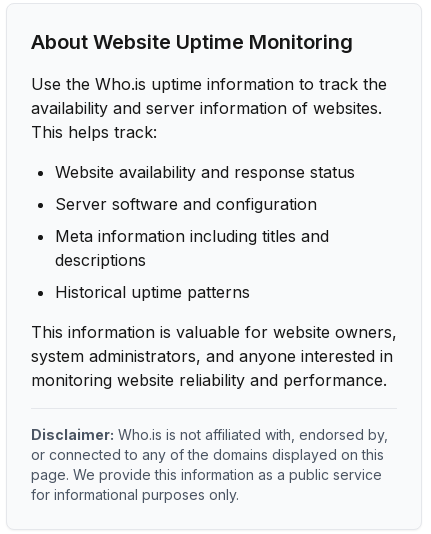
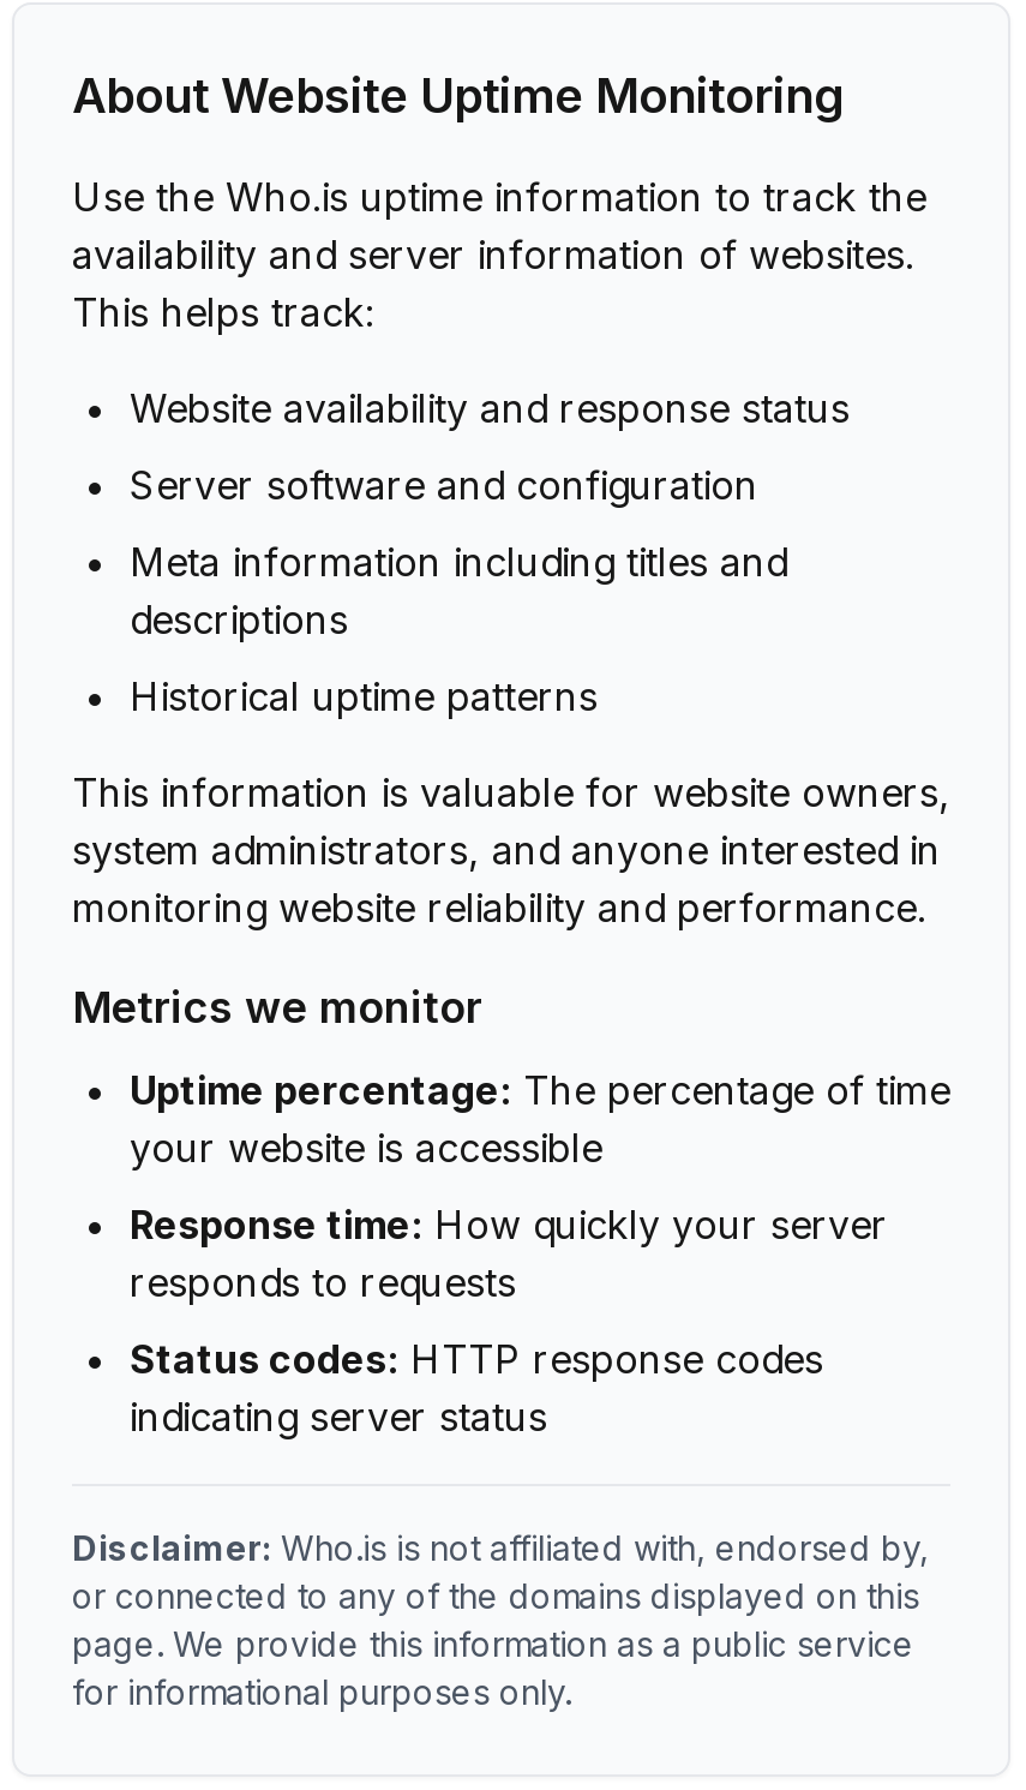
none -> [72,982,950,1441] Metrics we monitor | Uptime percentage: The percentage of time | your website is accessible | Response time: How quickly your server | responds to requests | Status codes: HTTP response codes | indicating server status

